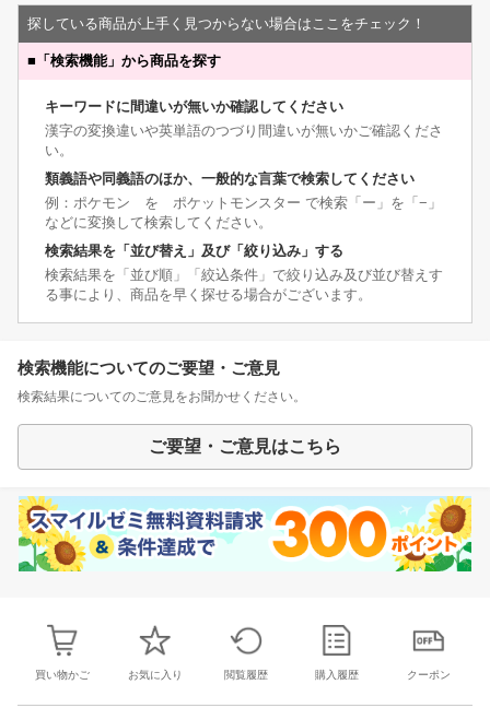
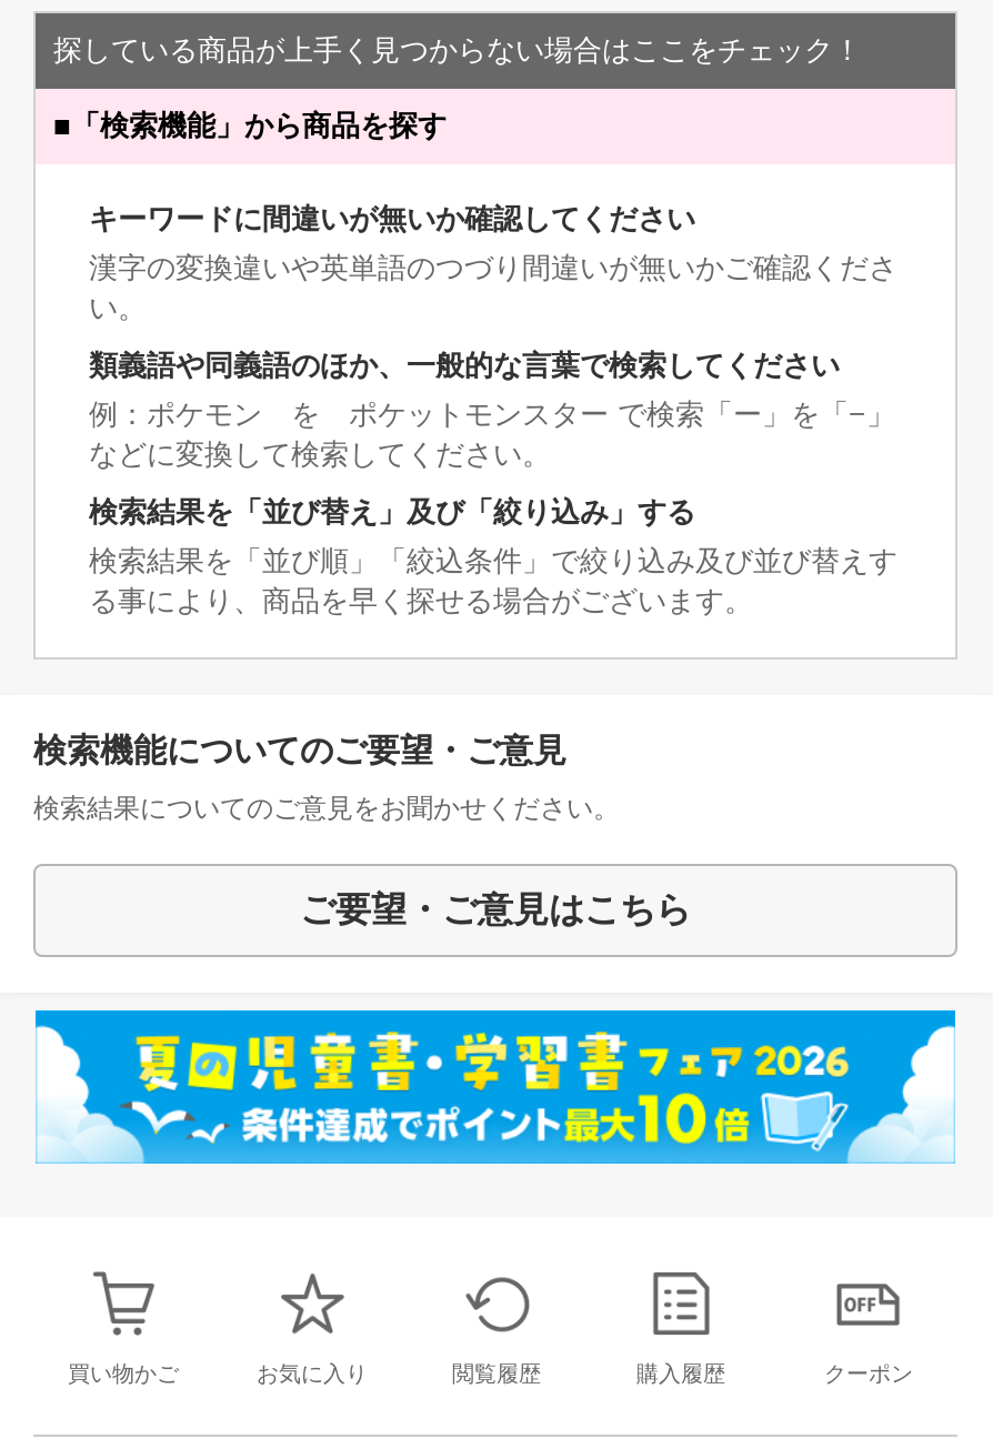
[17,495,472,573] [image] -> [33,1008,957,1166] [image]

